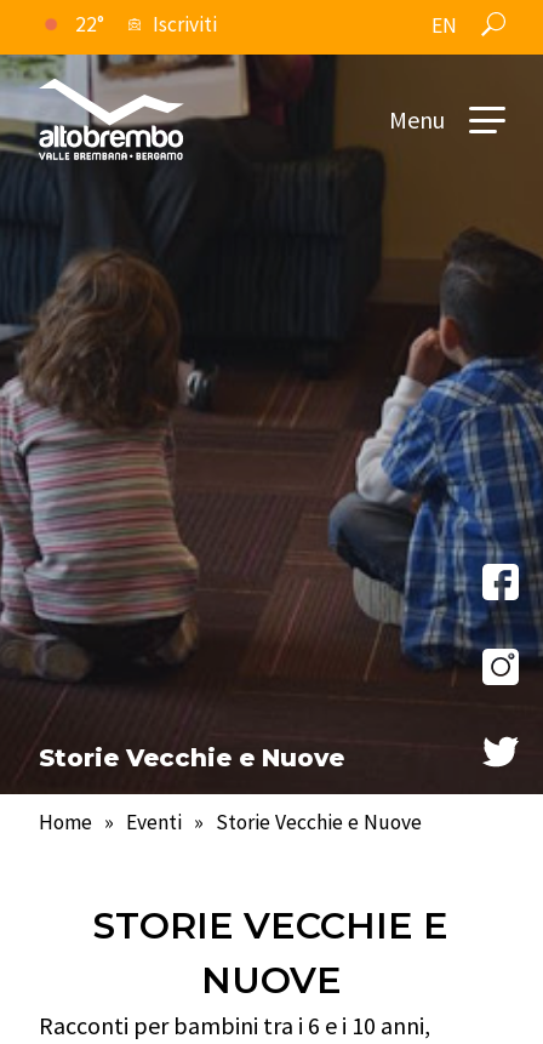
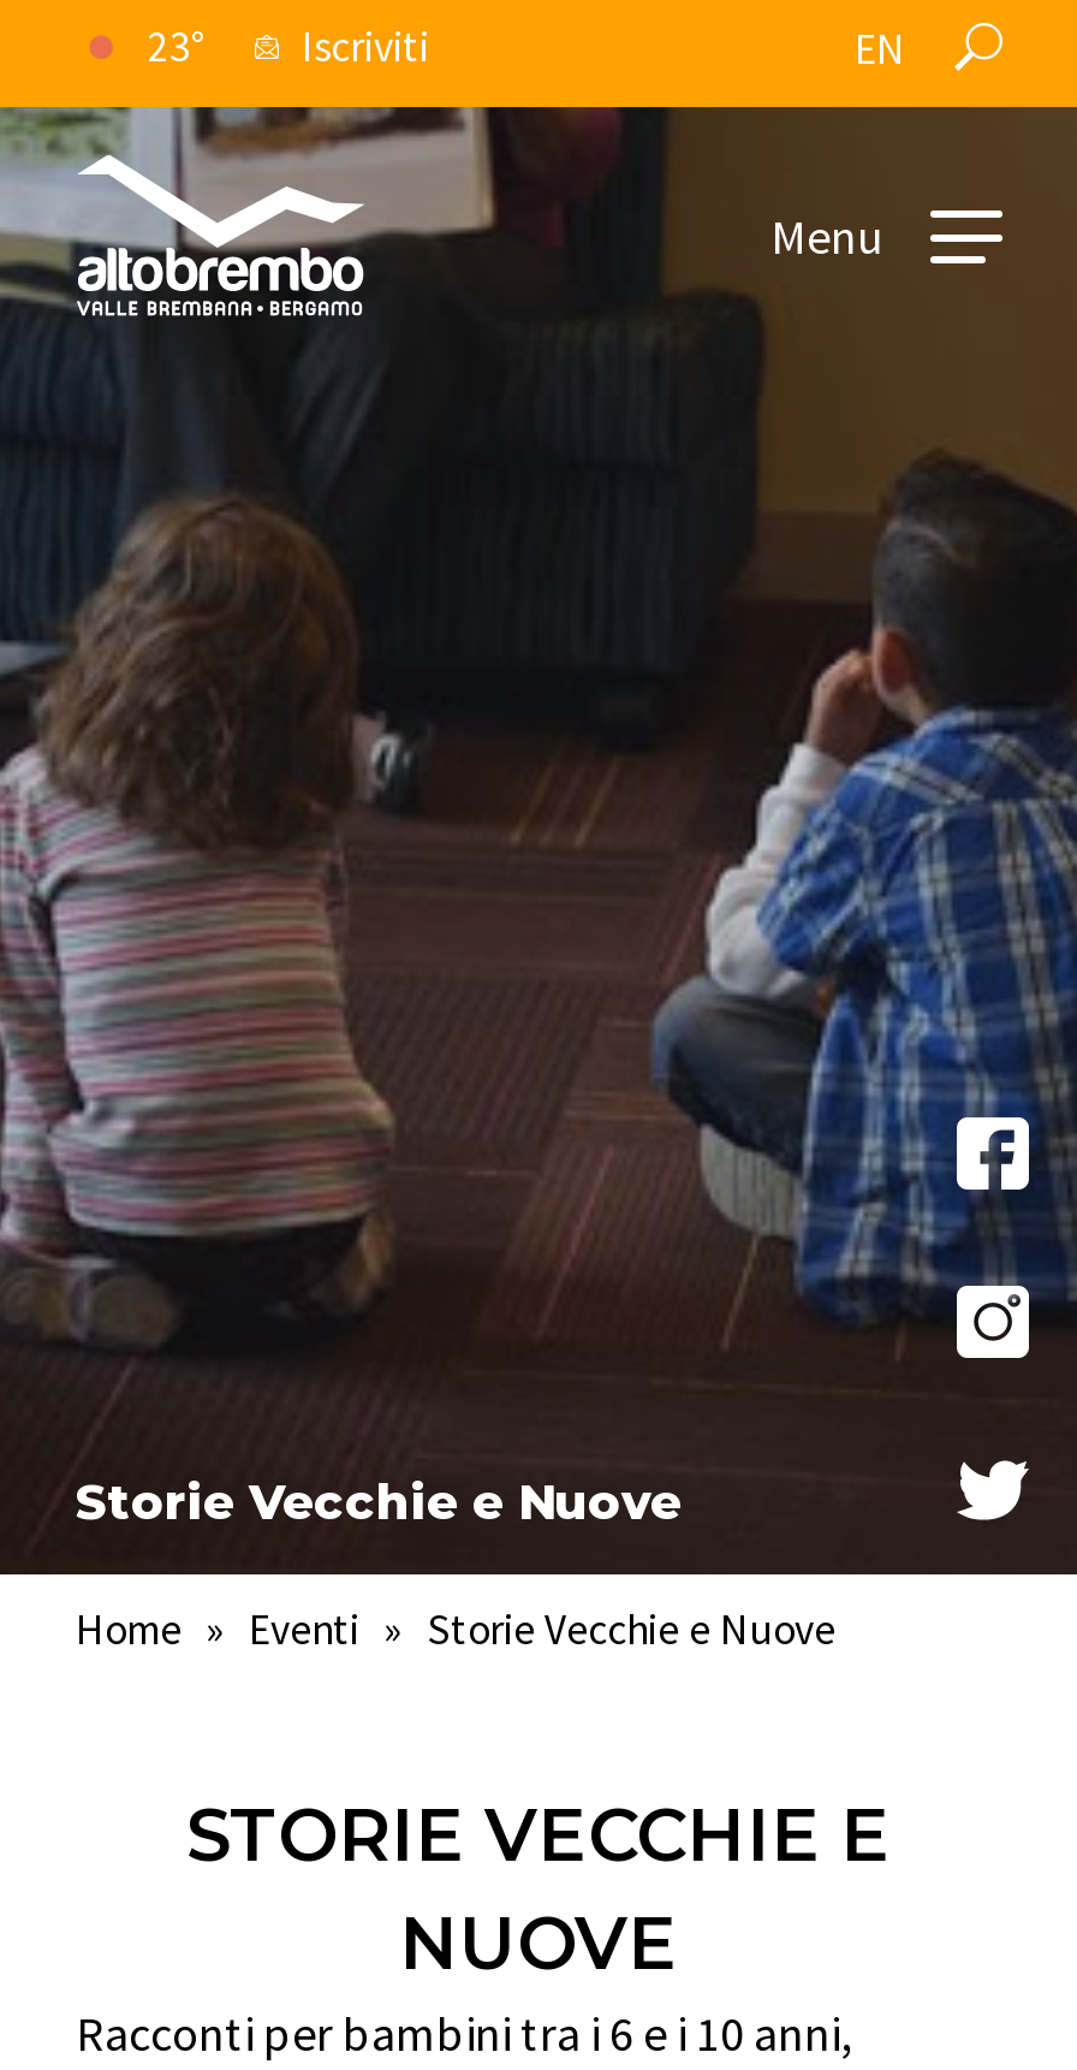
[75,11,216,38] 22° Iscriviti -> [148,20,429,73] 23° Iscriviti

